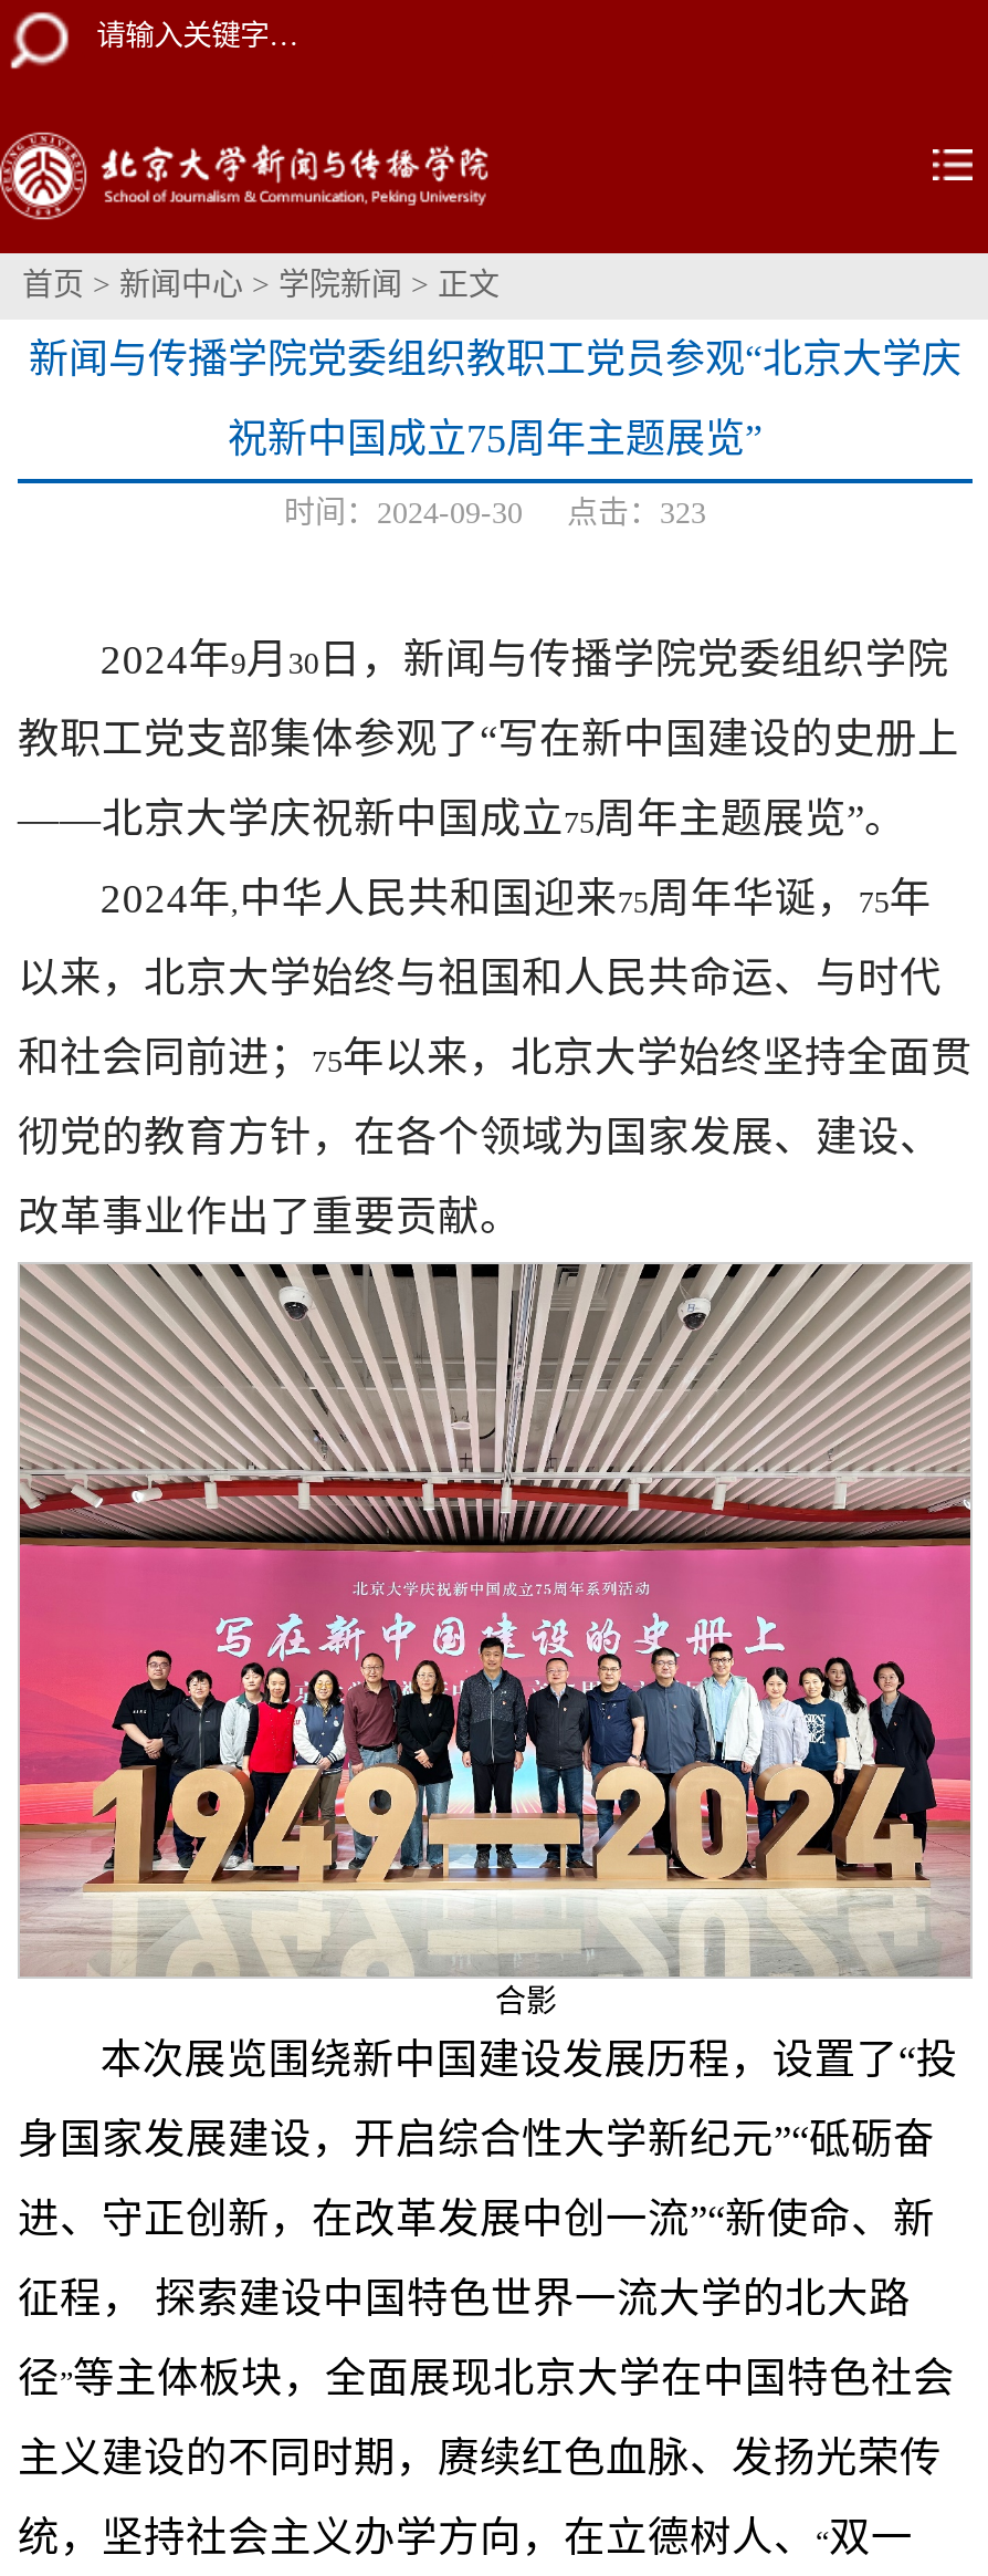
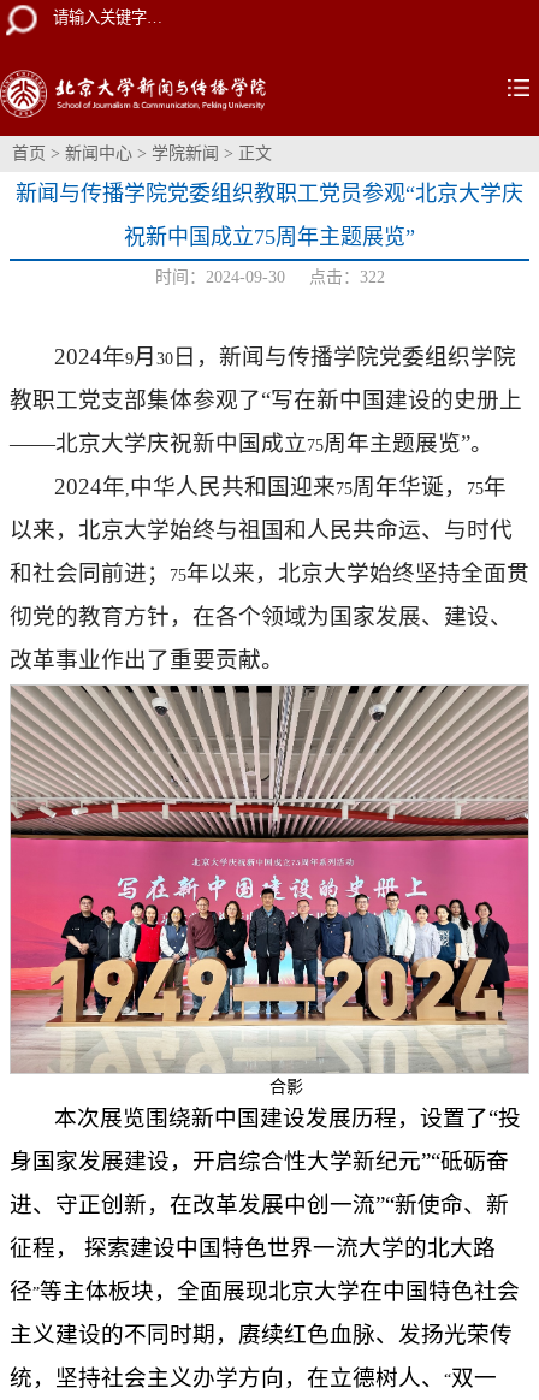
[284,496,706,529] 时间：2024-09-30 点击：323 -> [155,268,384,286] 时间：2024-09-30 点击：322

